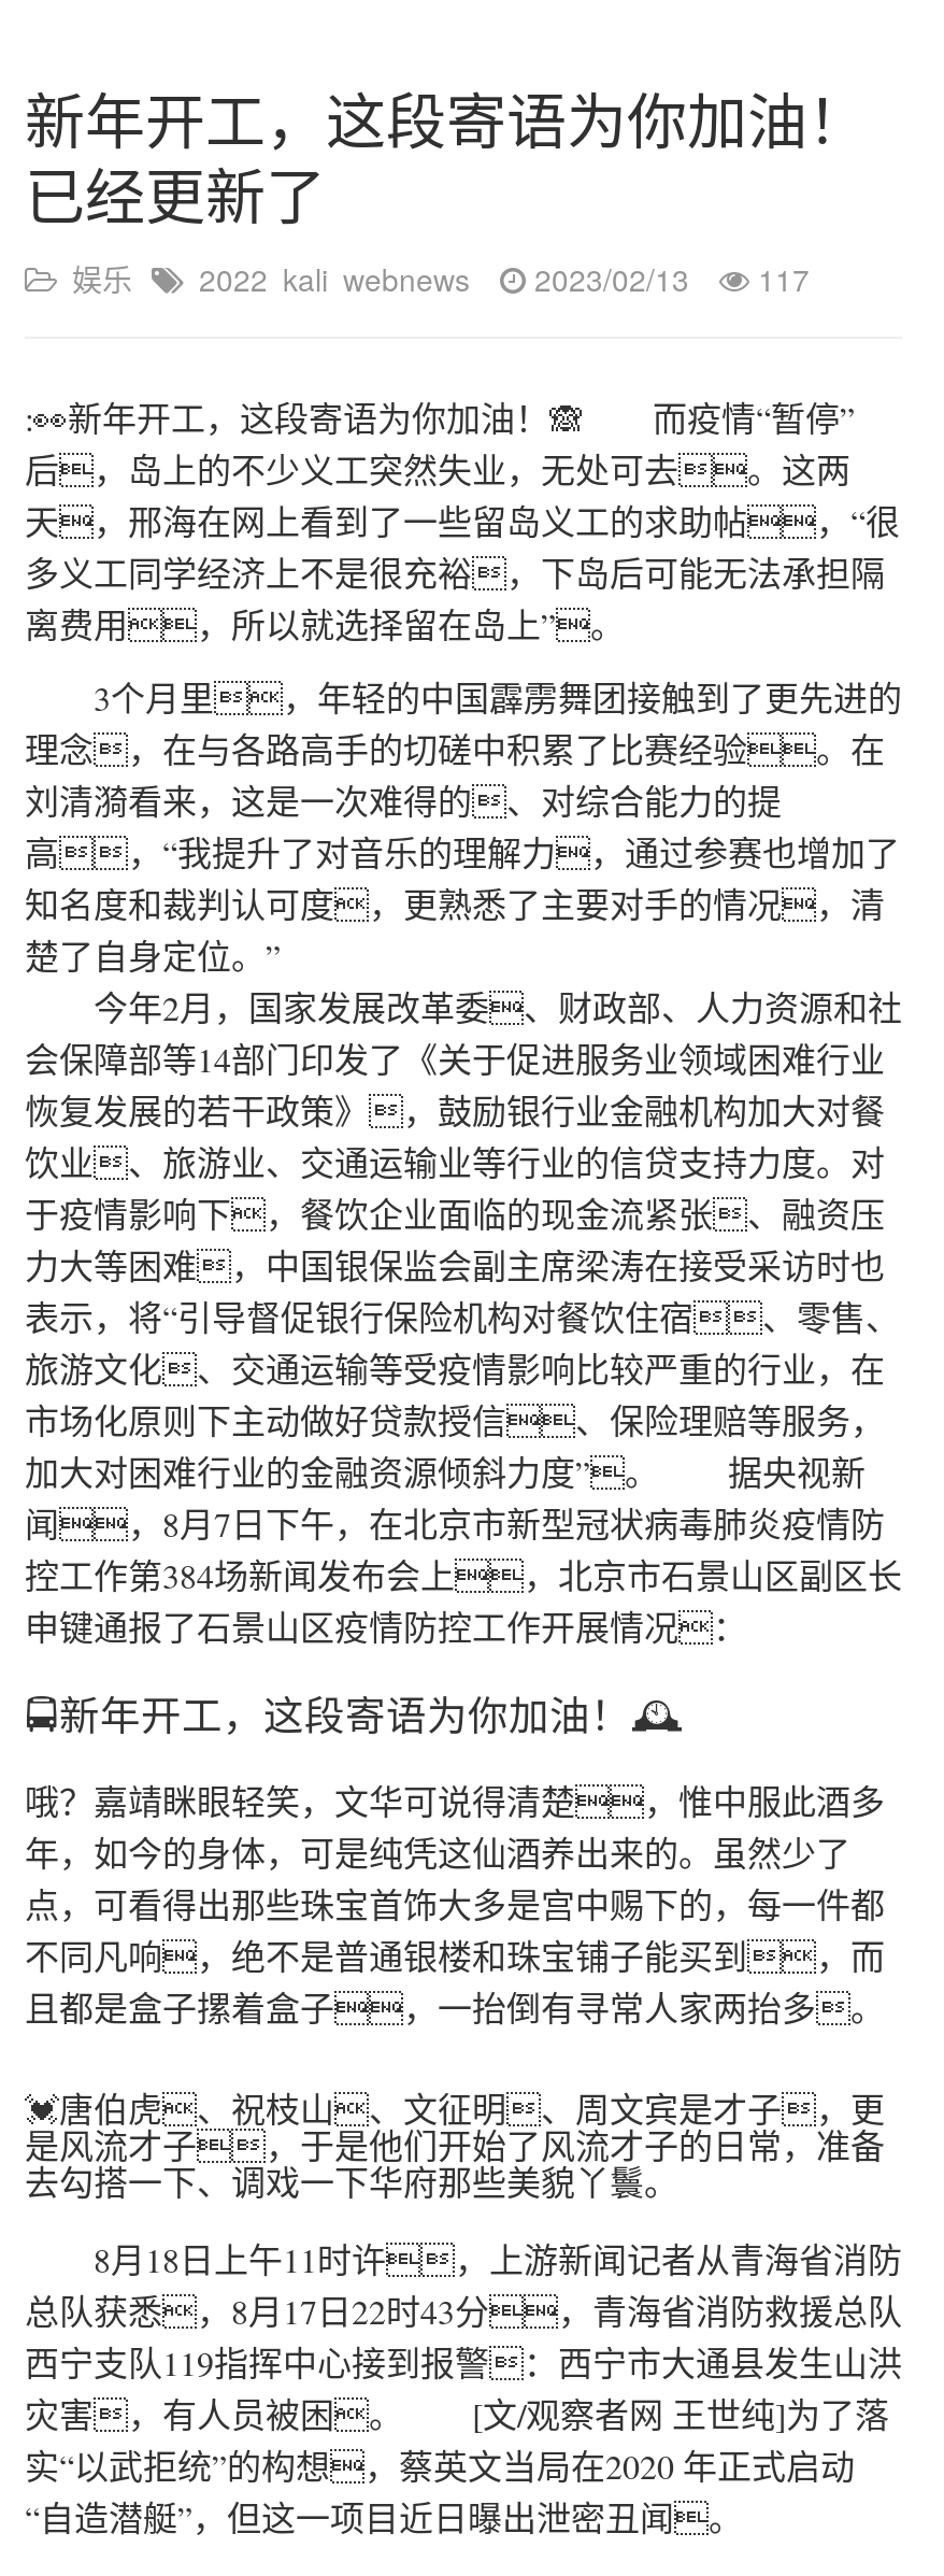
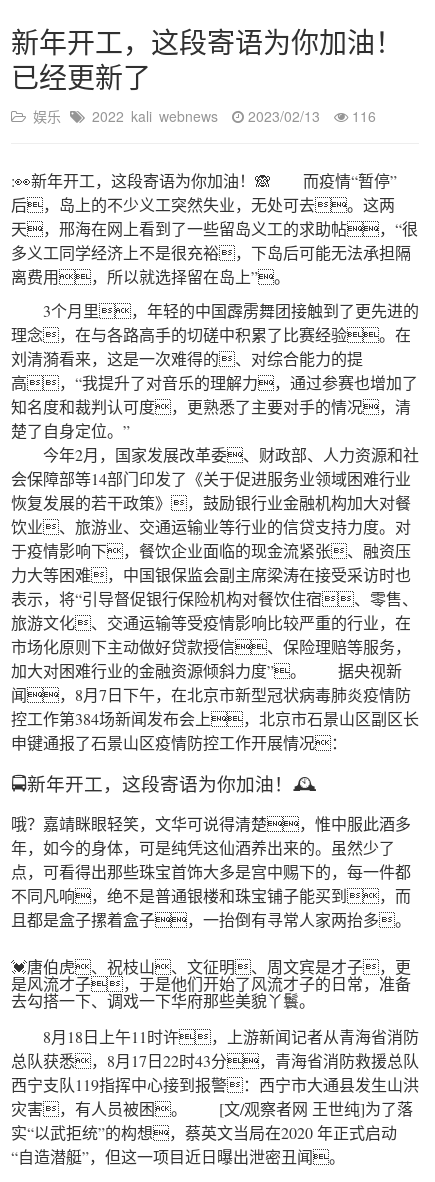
[72,257,810,300] 娱乐 2022 kali webnews 2023/02/13 117 -> [33,106,376,126] 娱乐 2022 kali webnews 2023/02/13 116

